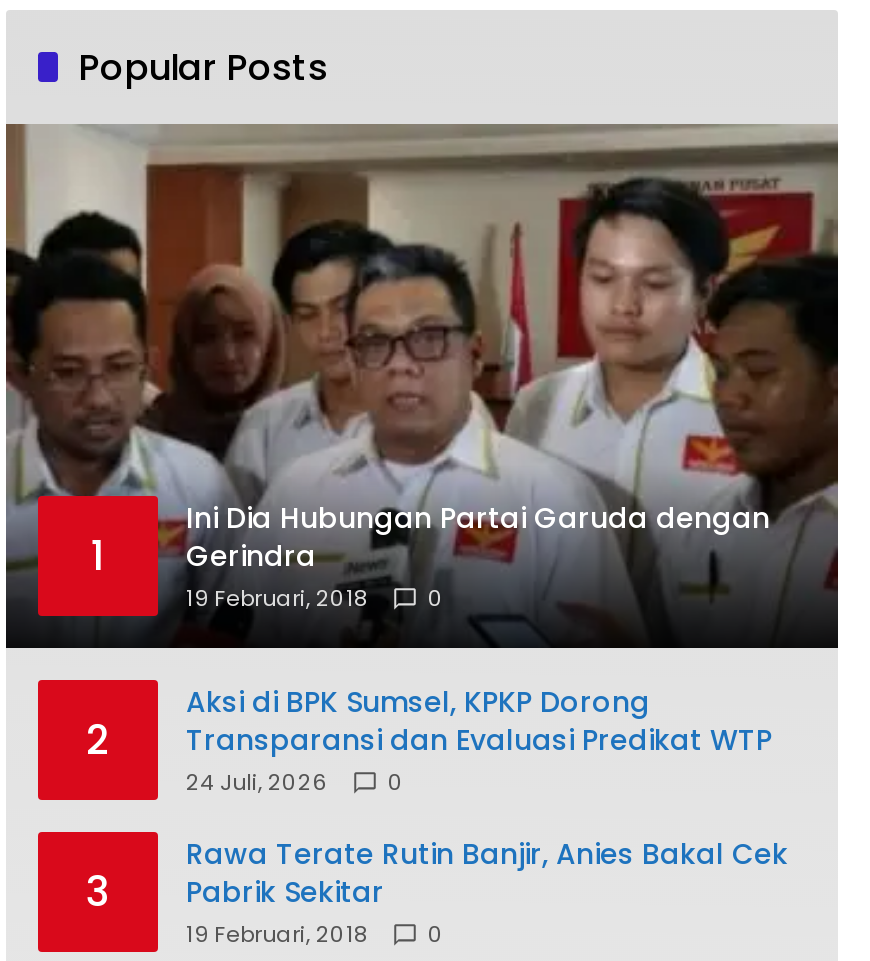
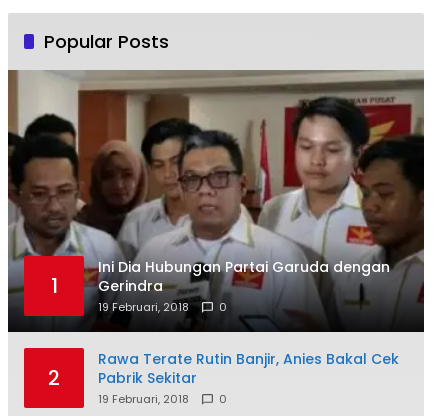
[86,681,772,919] Aksi di BPK Sumsel, KPKP Dorong | Transparansi dan Evaluasi Predikat WTP | 24 Juli, 2026 | 0 | 3 -> none

